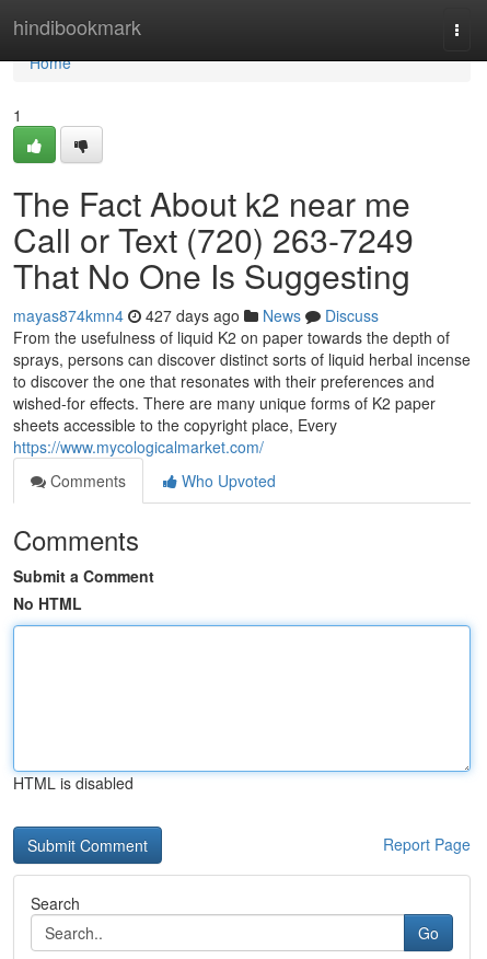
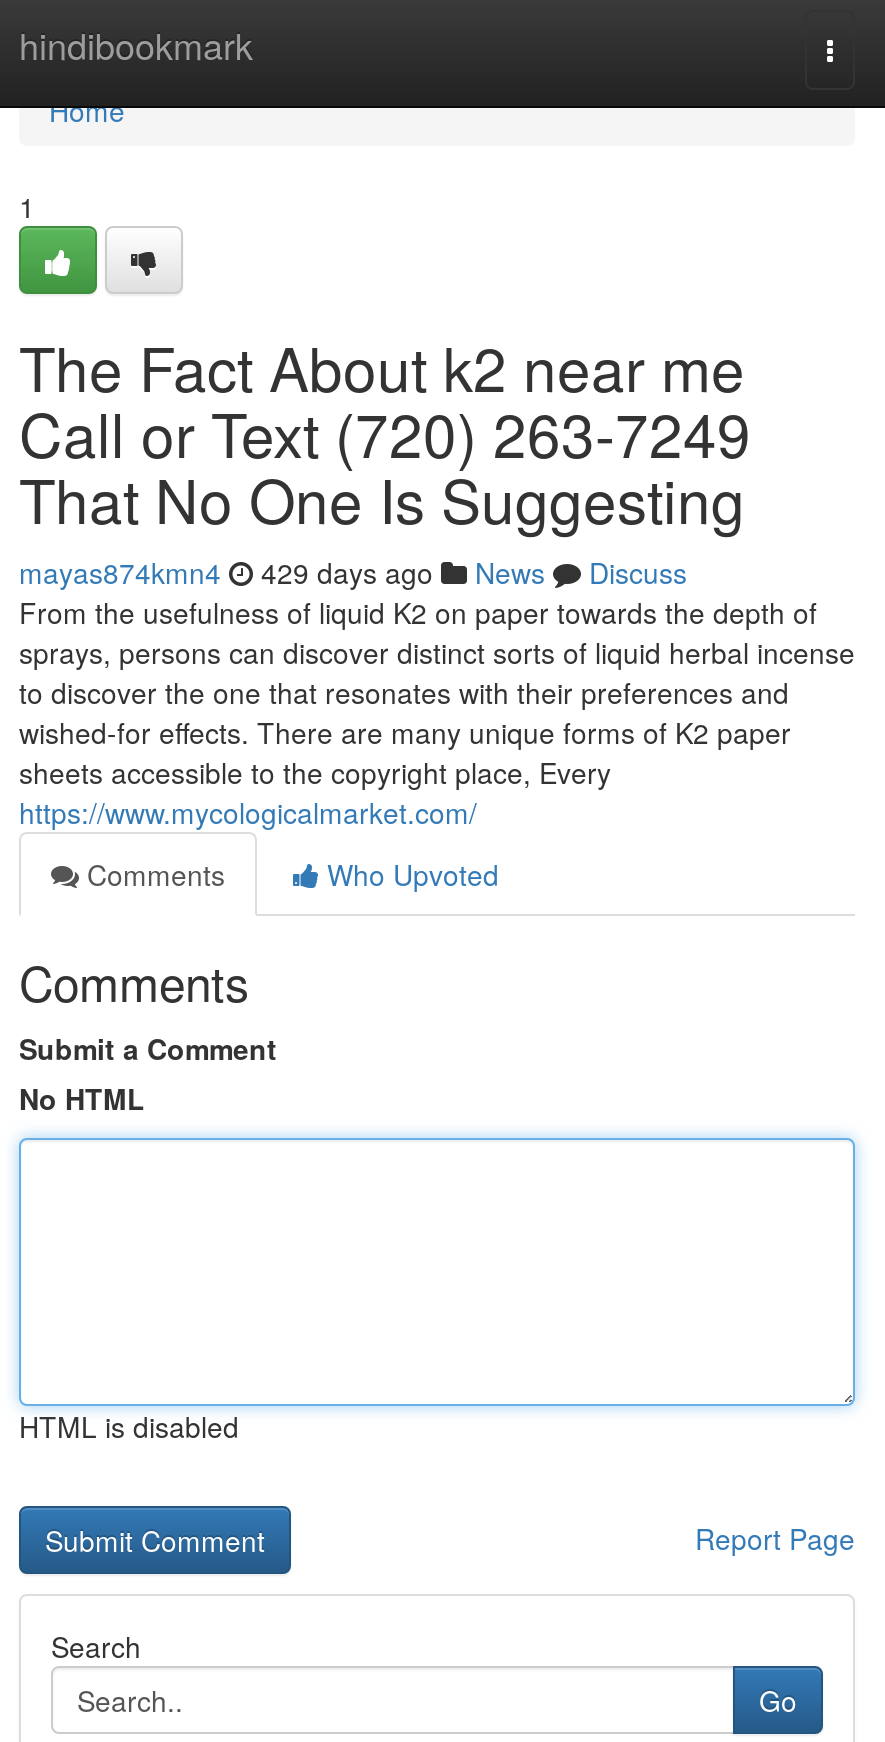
[13,304,379,326] mayas874kmn4 427 days ago News Discuss -> [19,552,687,592] mayas874kmn4 429 days ago News Discuss

